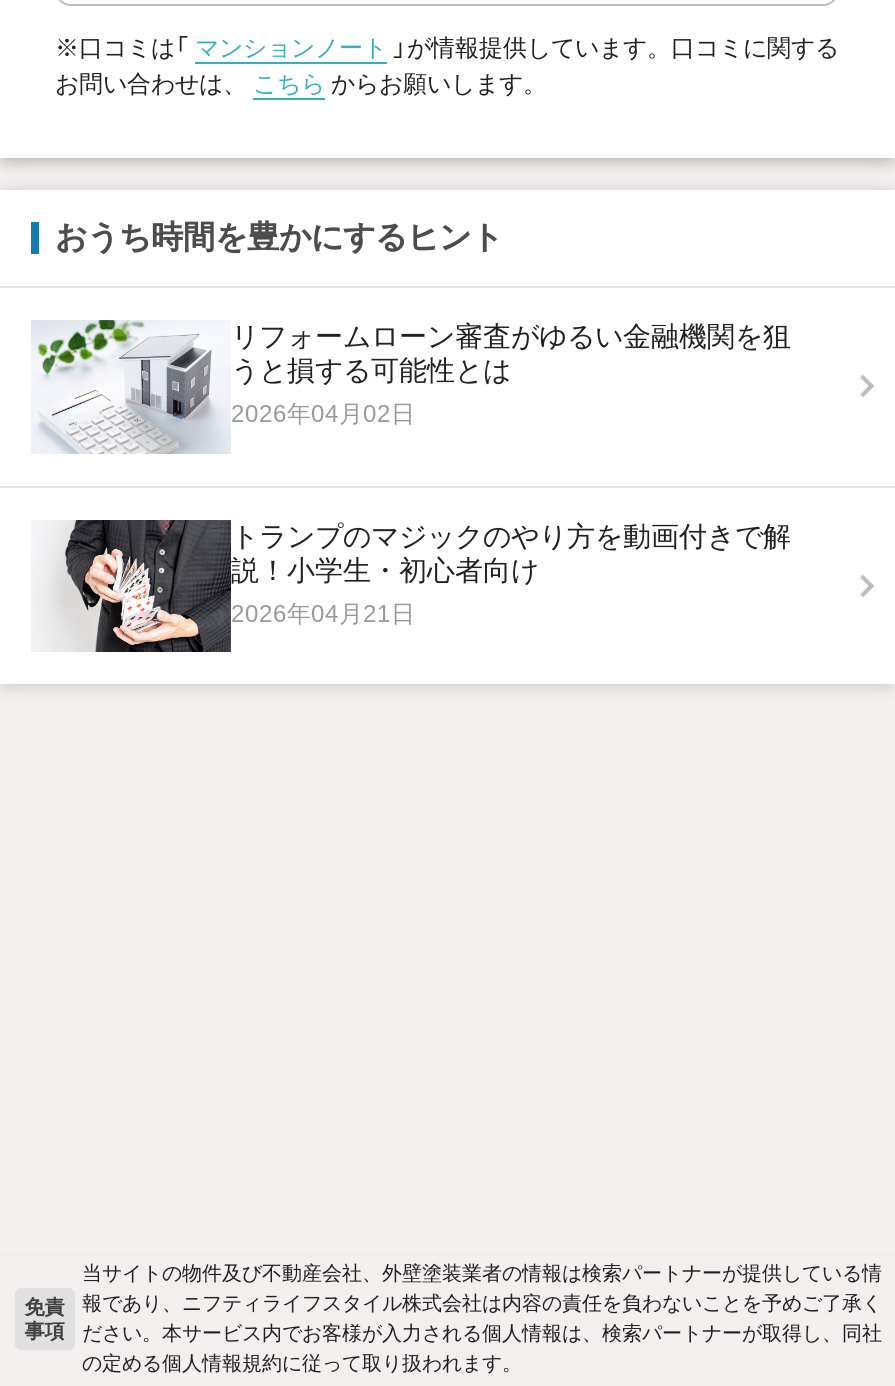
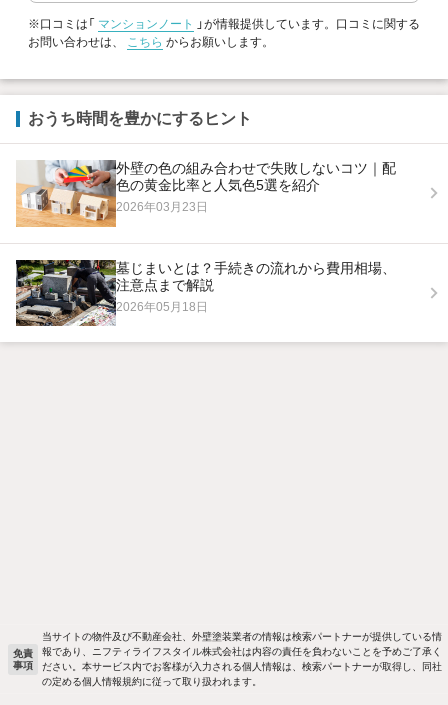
[31,318,791,454] [image] | リフォームローン審査がゆるい金融機関を狙 | うと損する可能性とは | 2026年04月02日 -> [15,160,396,228] [image] | 外壁の色の組み合わせで失敗しないコツ｜配 | 色の黄金比率と人気色5選を紹介 | 2026年03月23日
[31,518,791,654] [image] | トランプのマジックのやり方を動画付きで解 | 説！小学生・初心者向け | 2026年04月21日 -> [15,259,396,327] [image] | 墓じまいとは？手続きの流れから費用相場、 | 注意点まで解説 | 2026年05月18日

